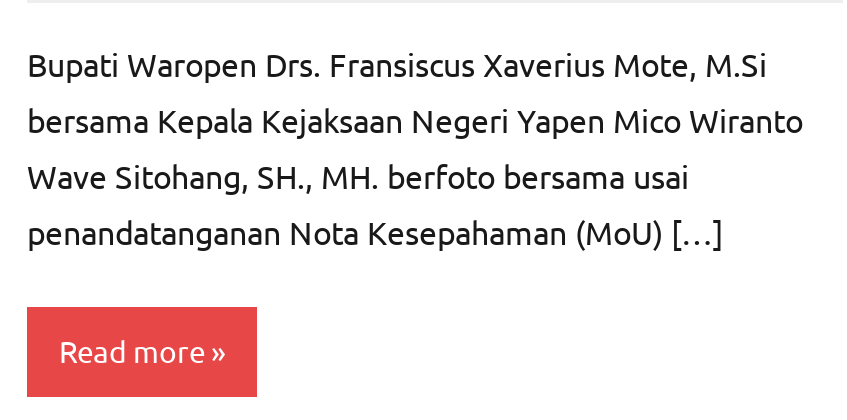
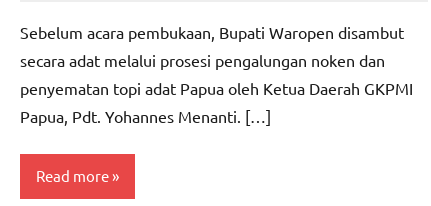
[27,42,803,250] Bupati Waropen Drs. Fransiscus Xaverius Mote, M.Si | bersama Kepala Kejaksaan Negeri Yapen Mico Wiranto | Wave Sitohang, SH., MH. berfoto bersama usai | penandatanganan Nota Kesepahaman (MoU) […] -> [20,21,413,125] Sebelum acara pembukaan, Bupati Waropen disambut | secara adat melalui prosesi pengalungan noken dan | penyematan topi adat Papua oleh Ketua Daerah GKPMI | Papua, Pdt. Yohannes Menanti. […]

